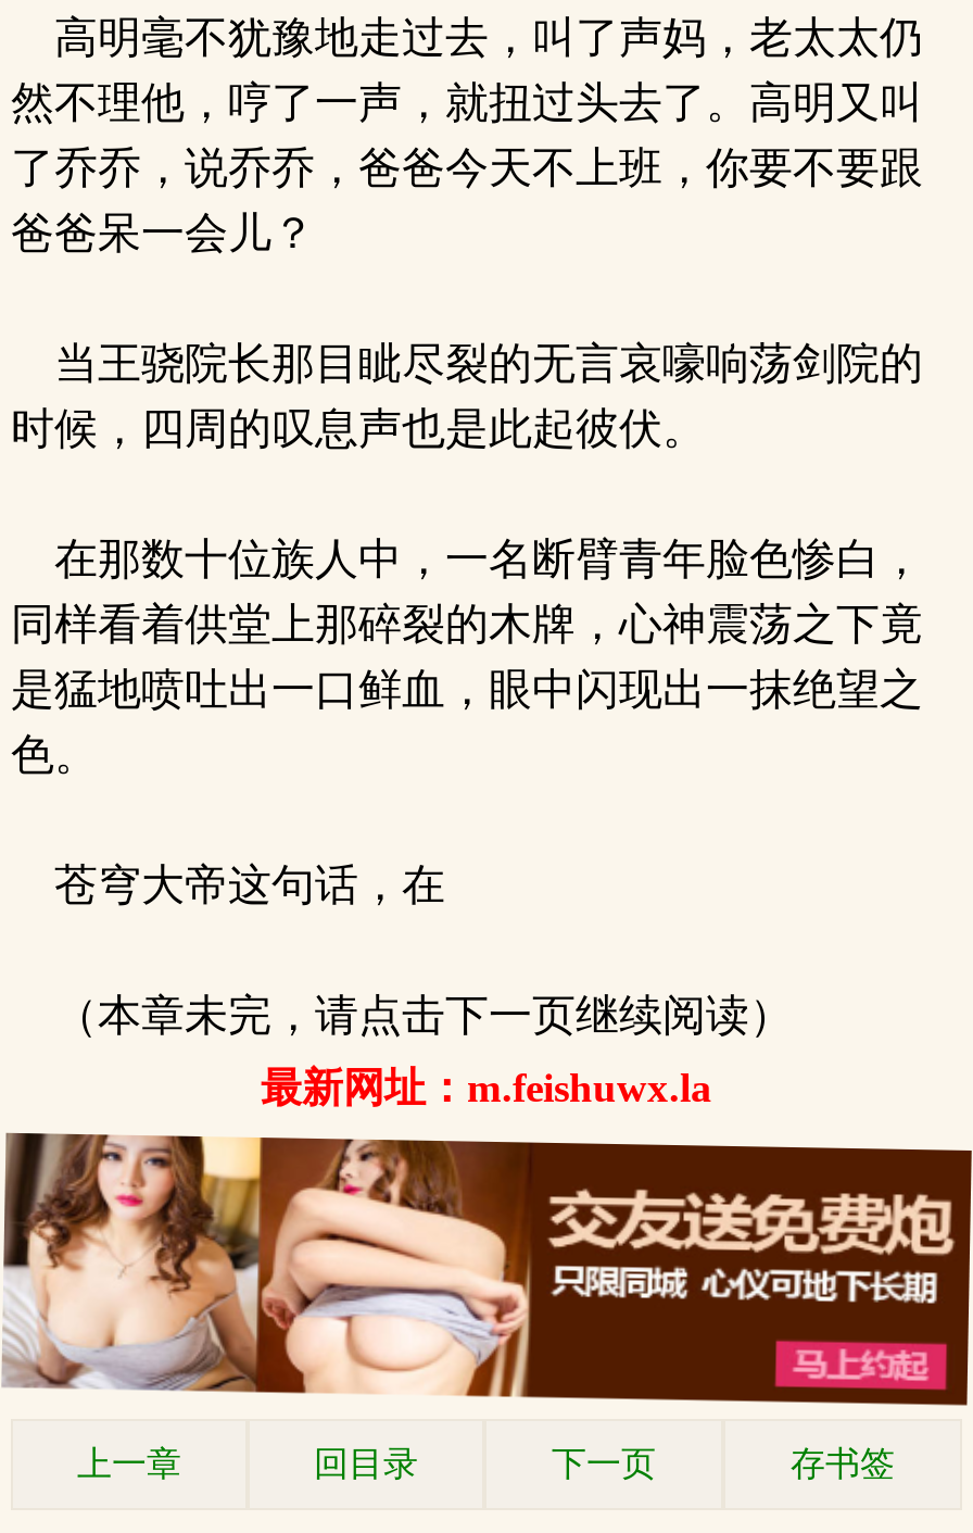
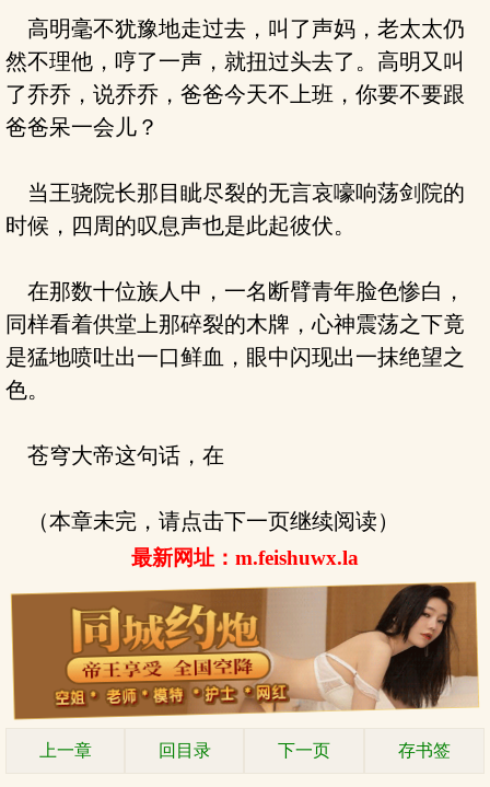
[7,1130,966,1408] [image] -> [3,581,487,720] [image]

